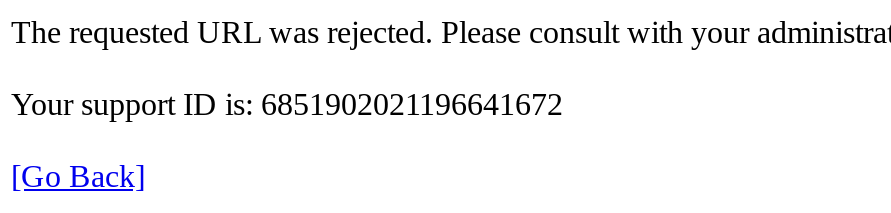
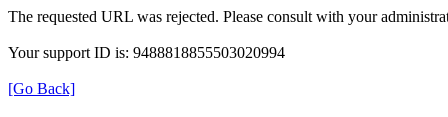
[11,87,563,121] Your support ID is: 6851902021196641672 -> [8,44,285,61] Your support ID is: 9488818855503020994

